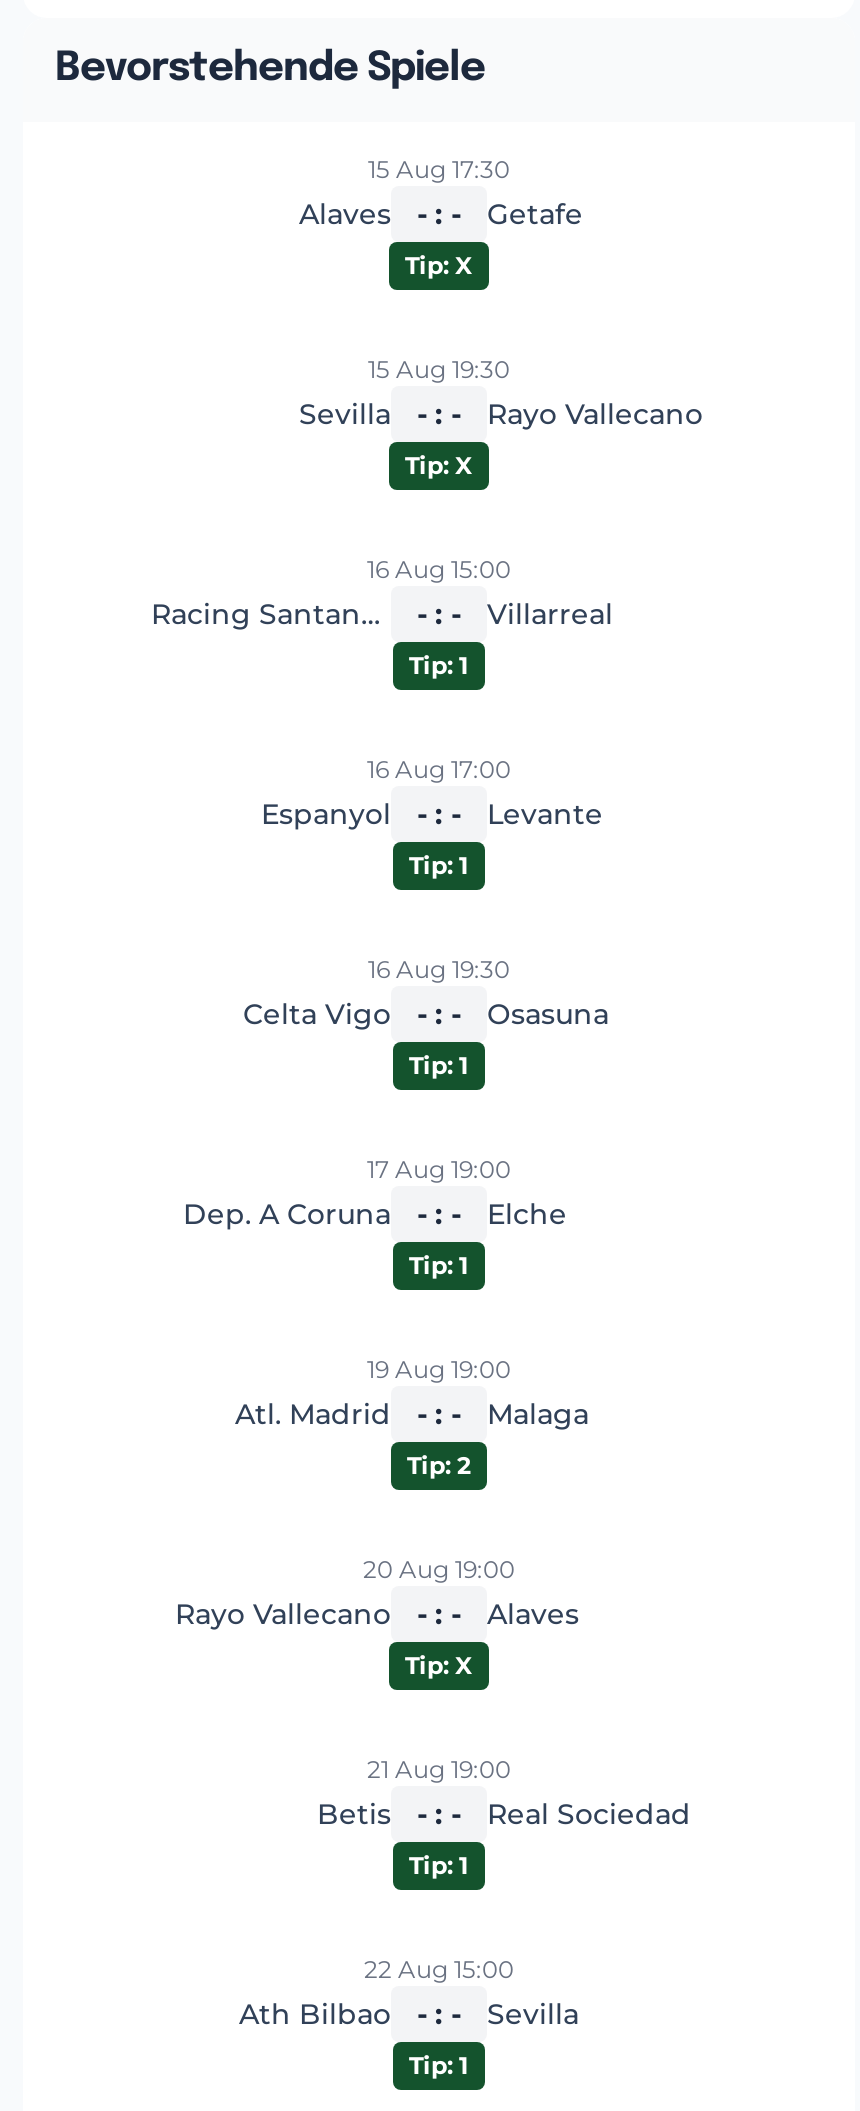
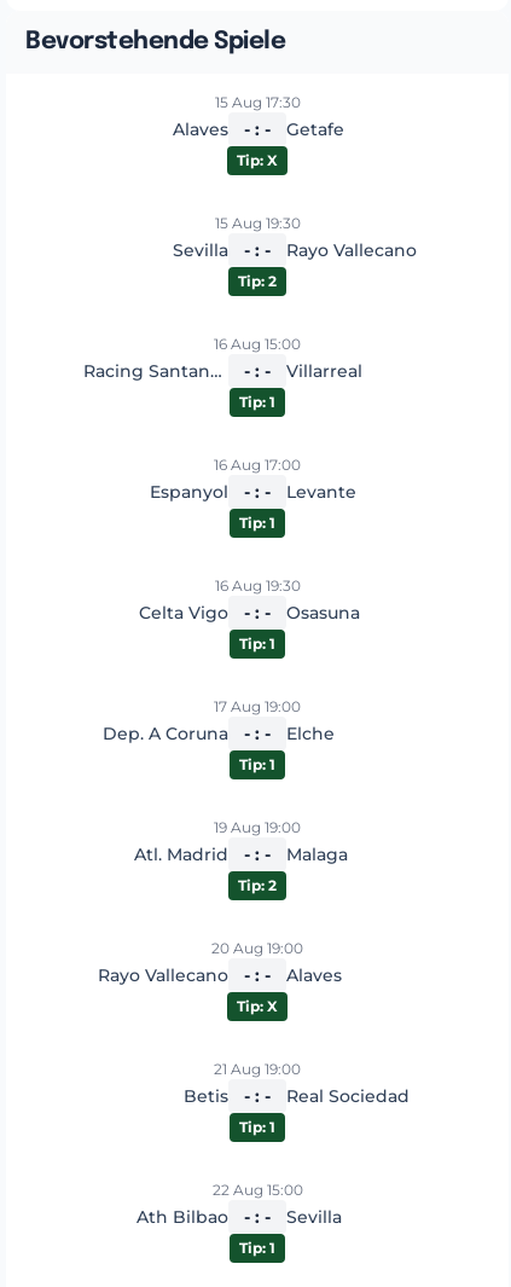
[405,450,473,480] Tip: X -> [238,272,277,290] Tip: 2

